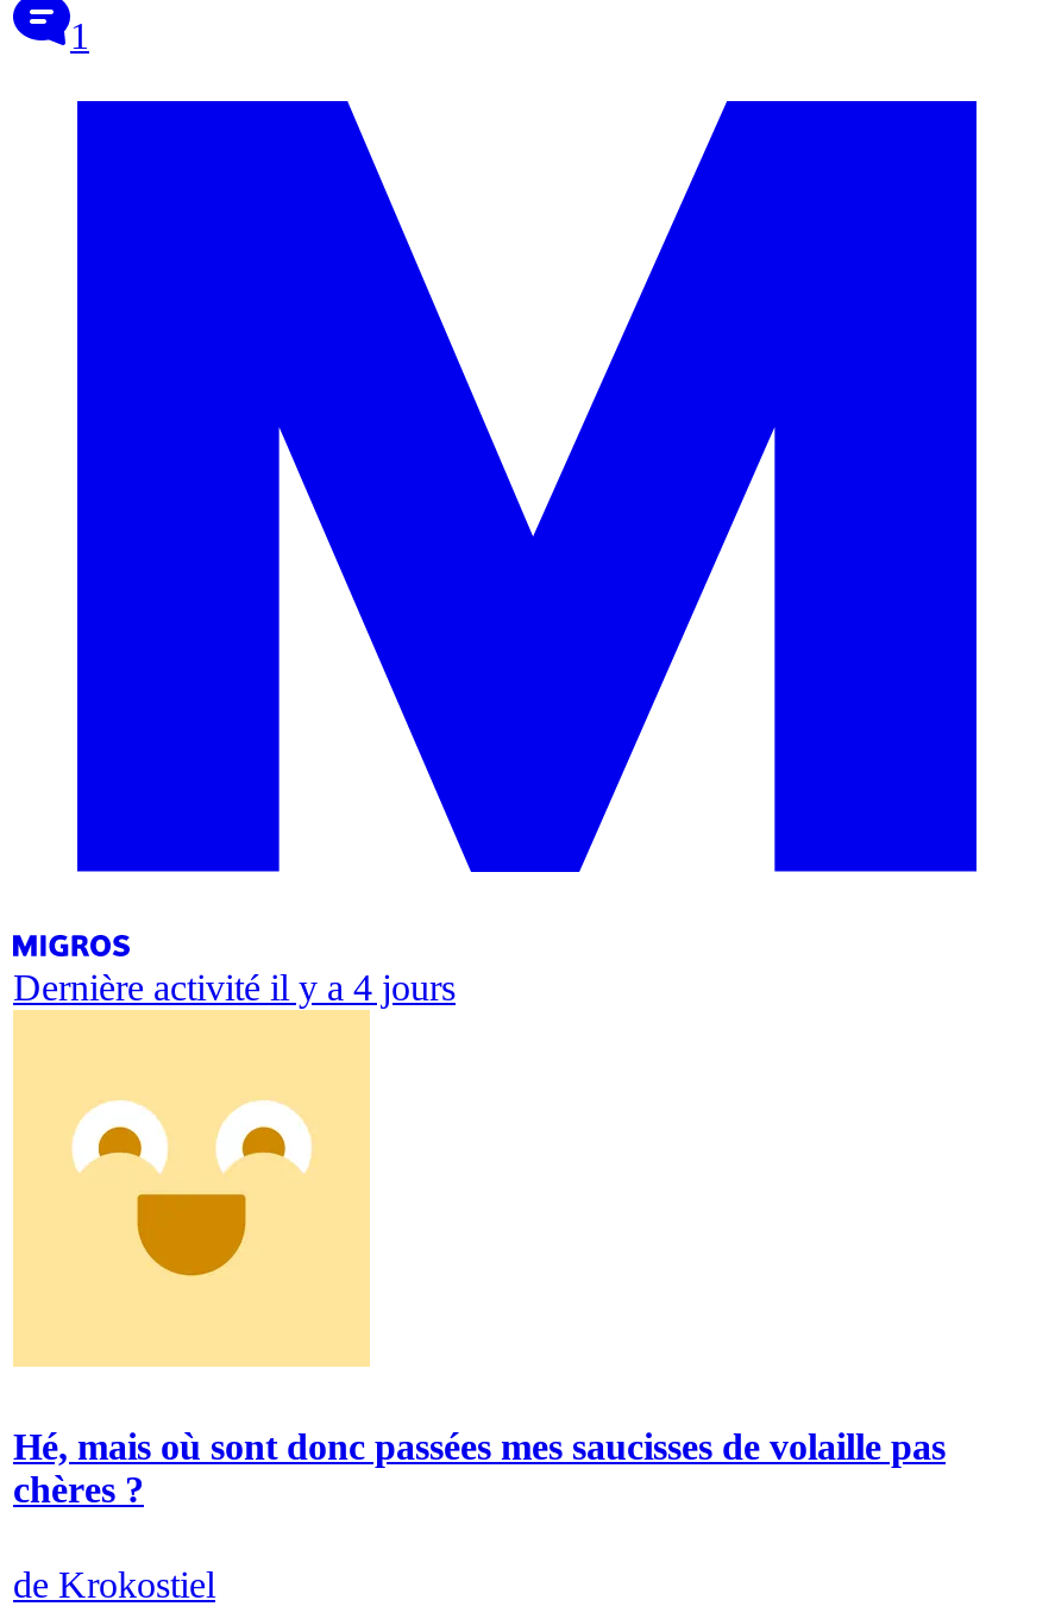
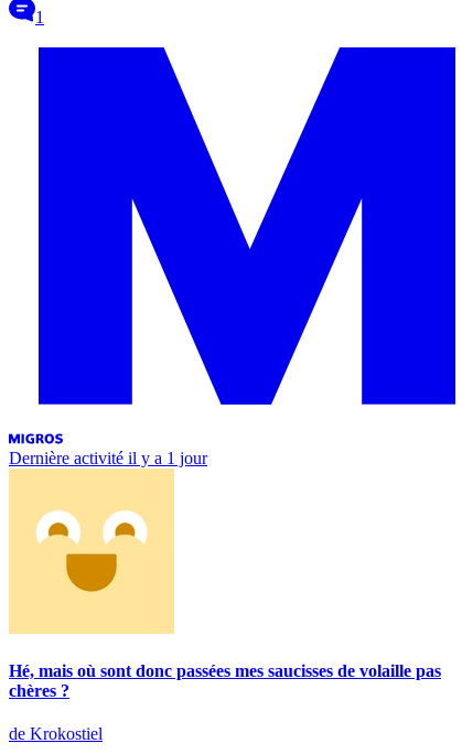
[13,968,456,1008] Dernière activité il y a 4 jours -> [9,448,207,467] Dernière activité il y a 1 jour

